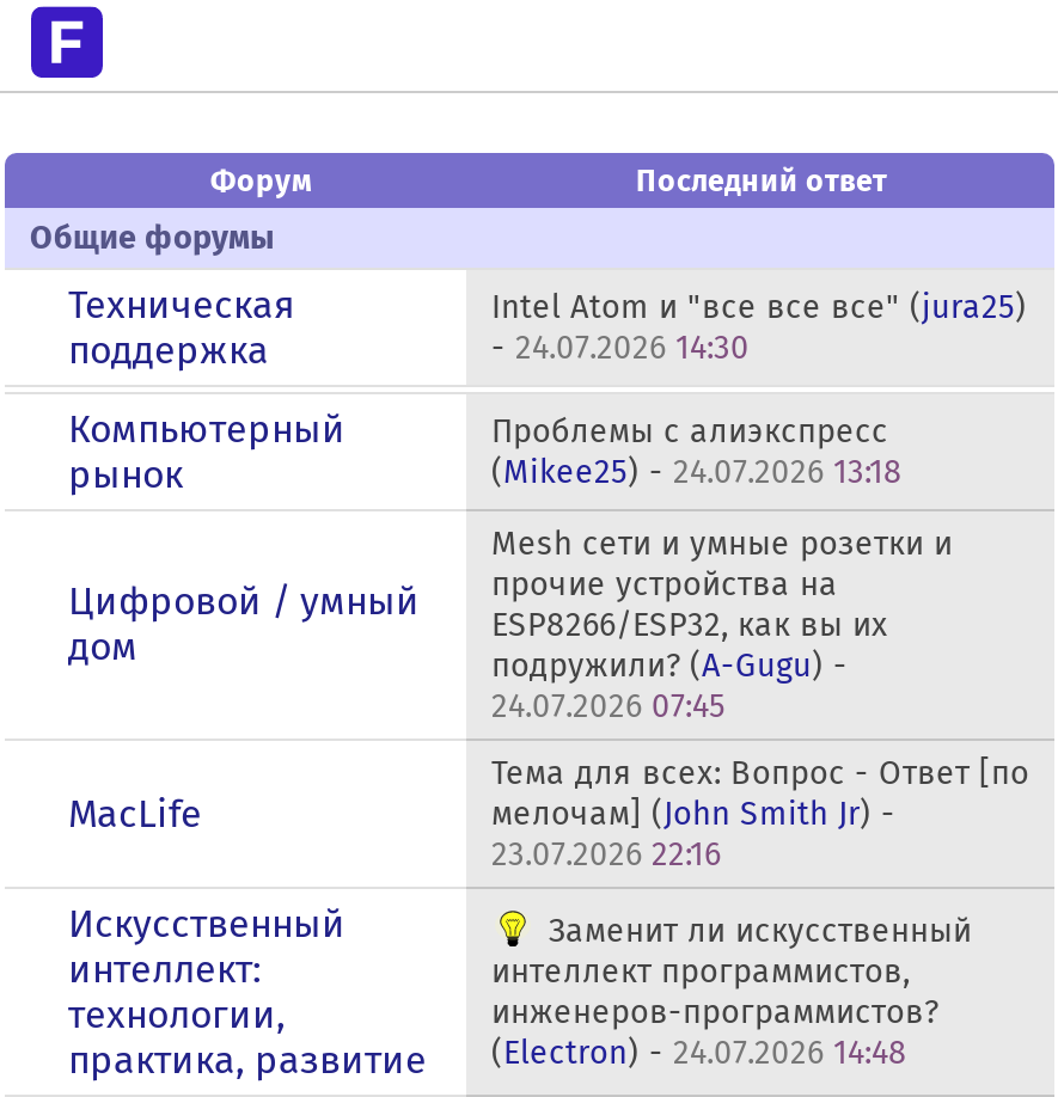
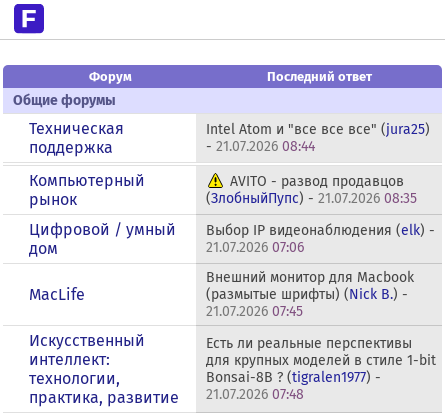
[491,327,750,368] - 24.07.2026 14:30 -> [206,138,315,155] - 21.07.2026 08:44
[491,411,903,492] Проблемы с алиэкспресс | (Mikee25) - 24.07.2026 13:18 -> [206,173,417,207] AVITO - развод продавцов | (ЗлобныйПупс) - 21.07.2026 08:35
[491,523,953,727] Mesh сети и умные розетки и | прочие устройства на | ESP8266/ESP32, как вы их | подружили? (A-Gugu) - | 24.07.2026 07:45 -> [206,222,435,256] Выбор IP видеонаблюдения (elk) - | 21.07.2026 07:06
[491,753,1029,875] Тема для всех: Вопрос - Ответ [по | мелочам] (John Smith Jr) - | 23.07.2026 22:16 -> [206,269,414,320] Внешний монитор для Macbook | (размытые шрифты) (Nick B.) - | 21.07.2026 07:45
[491,911,972,1073] Заменит ли искусственный | интеллект программистов, | инженеров-программистов? | (Electron) - 24.07.2026 14:48 -> [206,335,436,403] Есть ли реальные перспективы | для крупных моделей в стиле 1-bit | Bonsai-8B ? (tigralen1977) - | 21.07.2026 07:48

